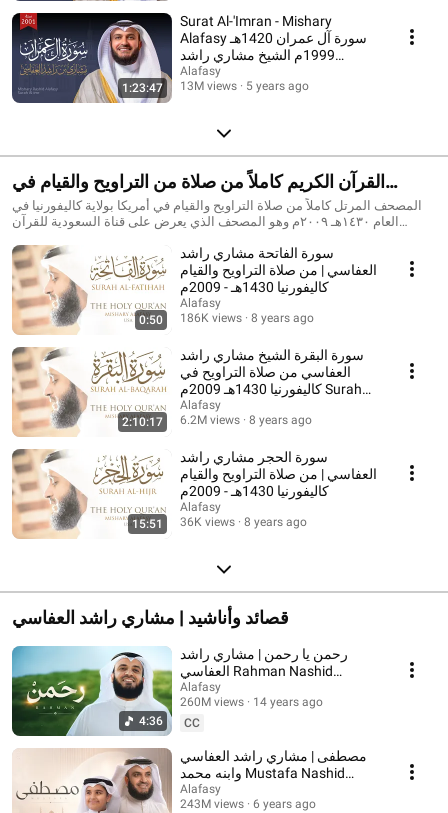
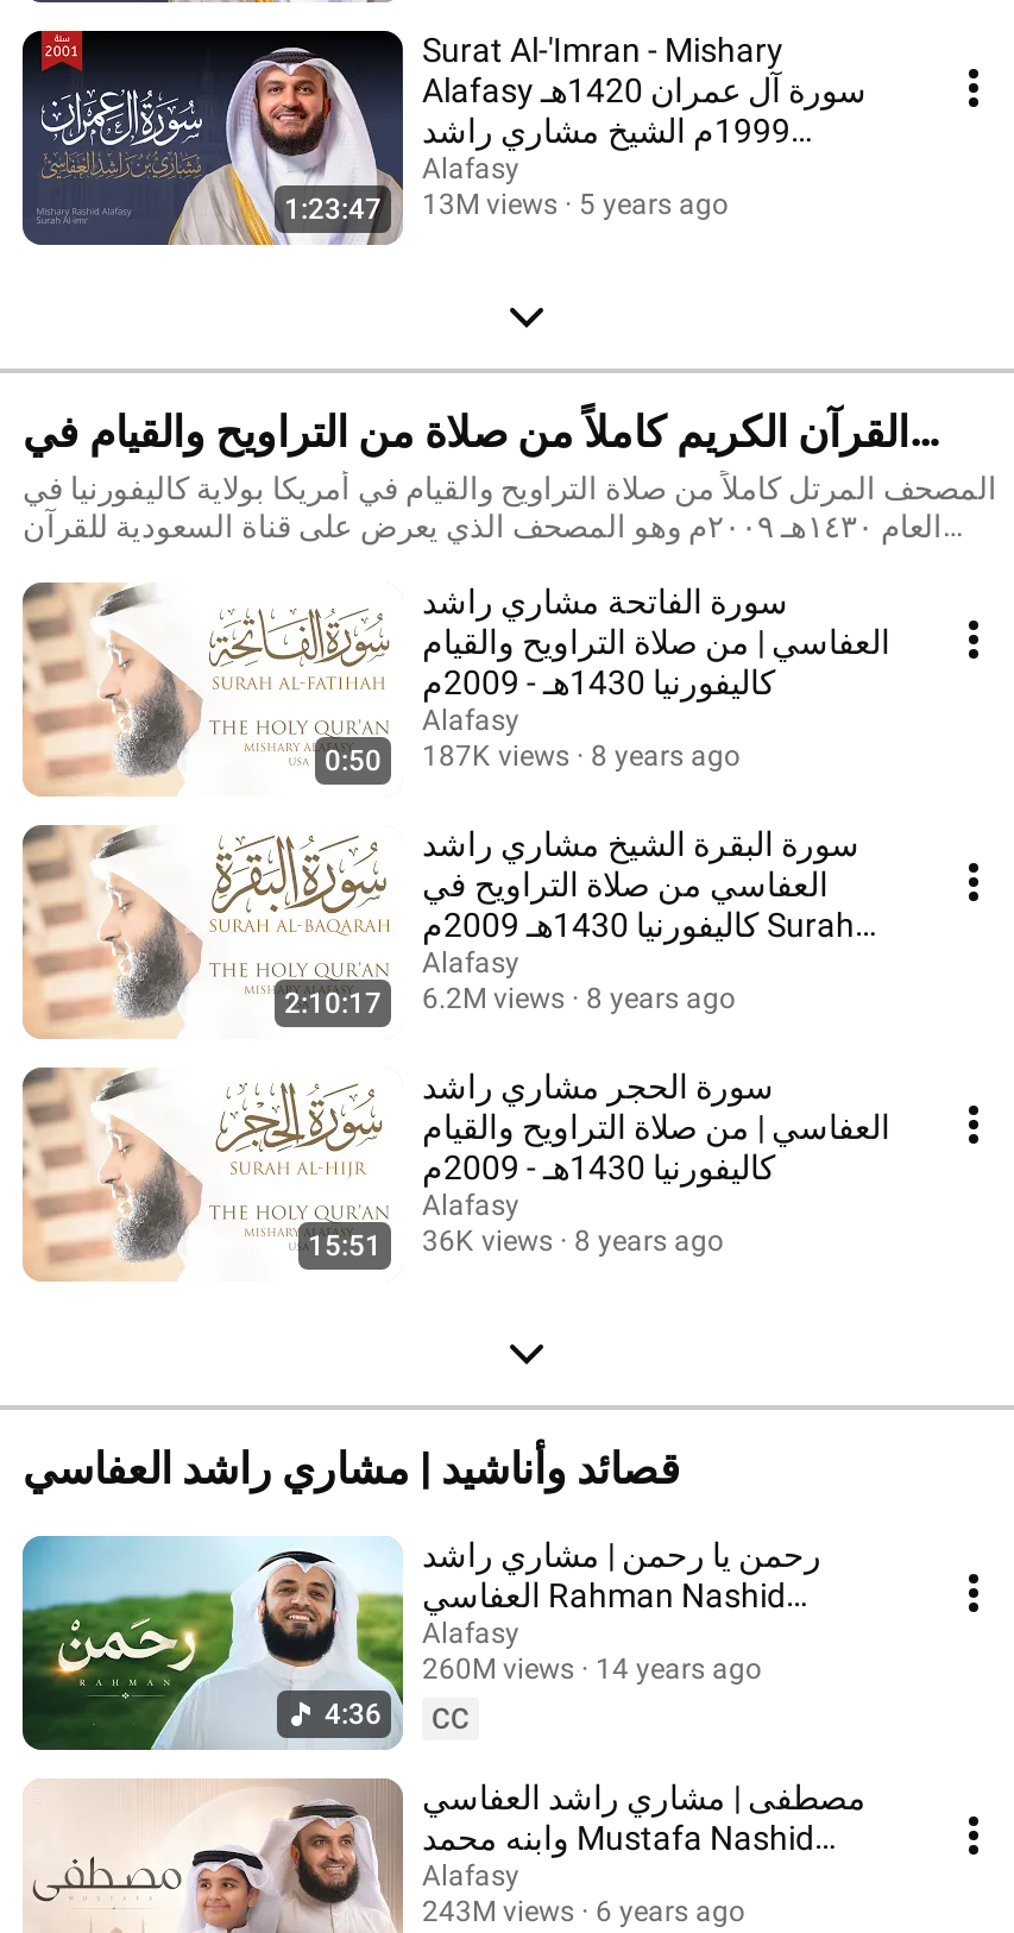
[139,310,314,326] 0:50 186K views 8 years ago -> [325,738,741,776] 0:50 187K views 8 years ago

